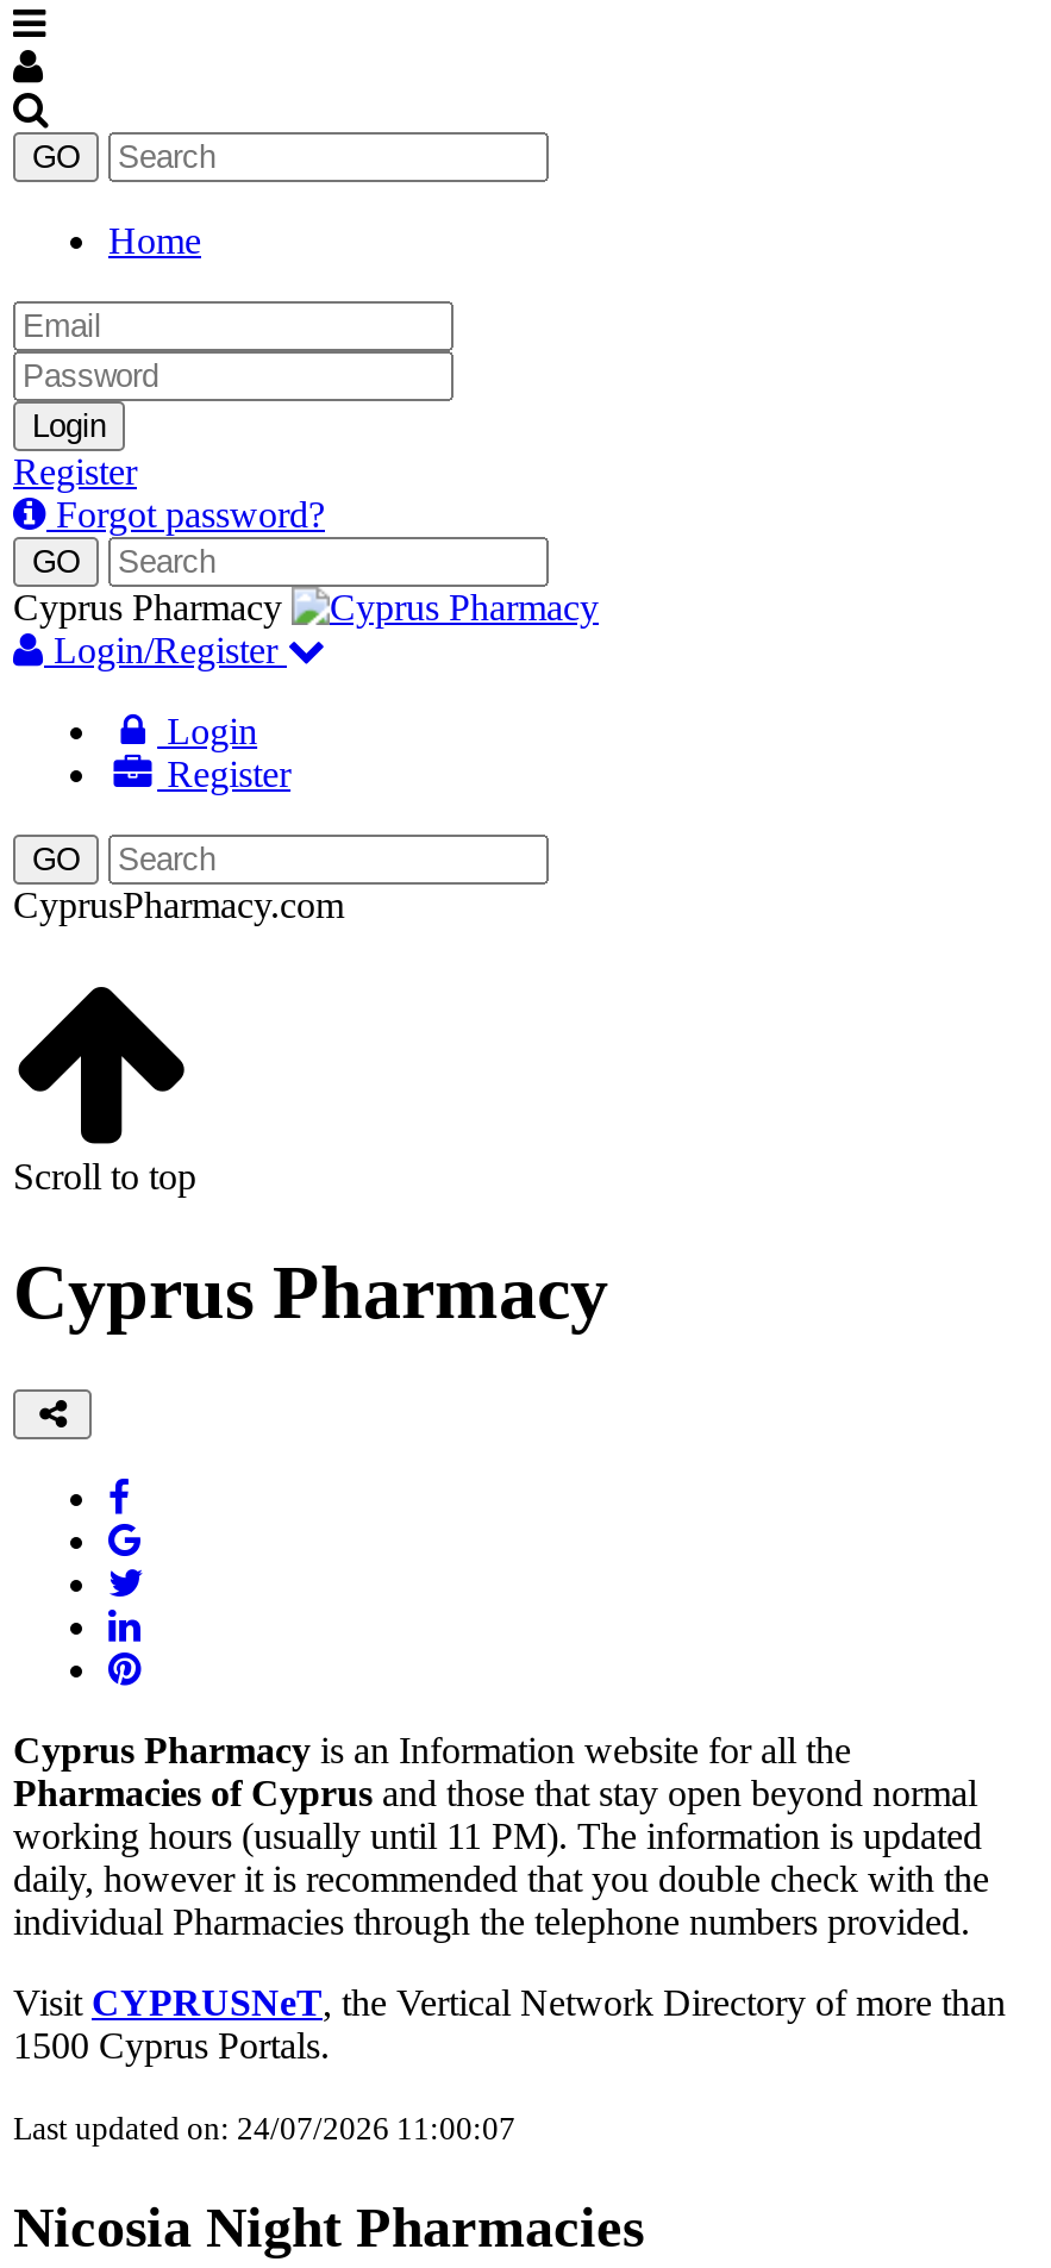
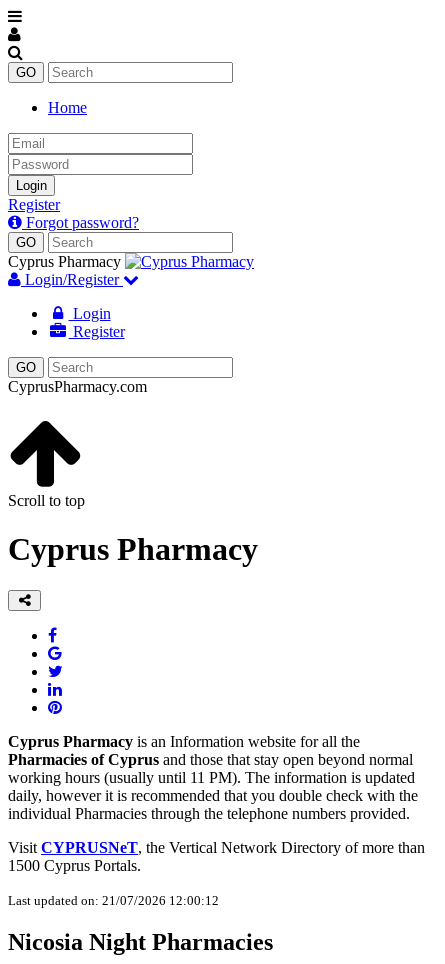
[13,2111,515,2146] Last updated on: 24/07/2026 11:00:07 -> [8,893,219,908] Last updated on: 21/07/2026 12:00:12

